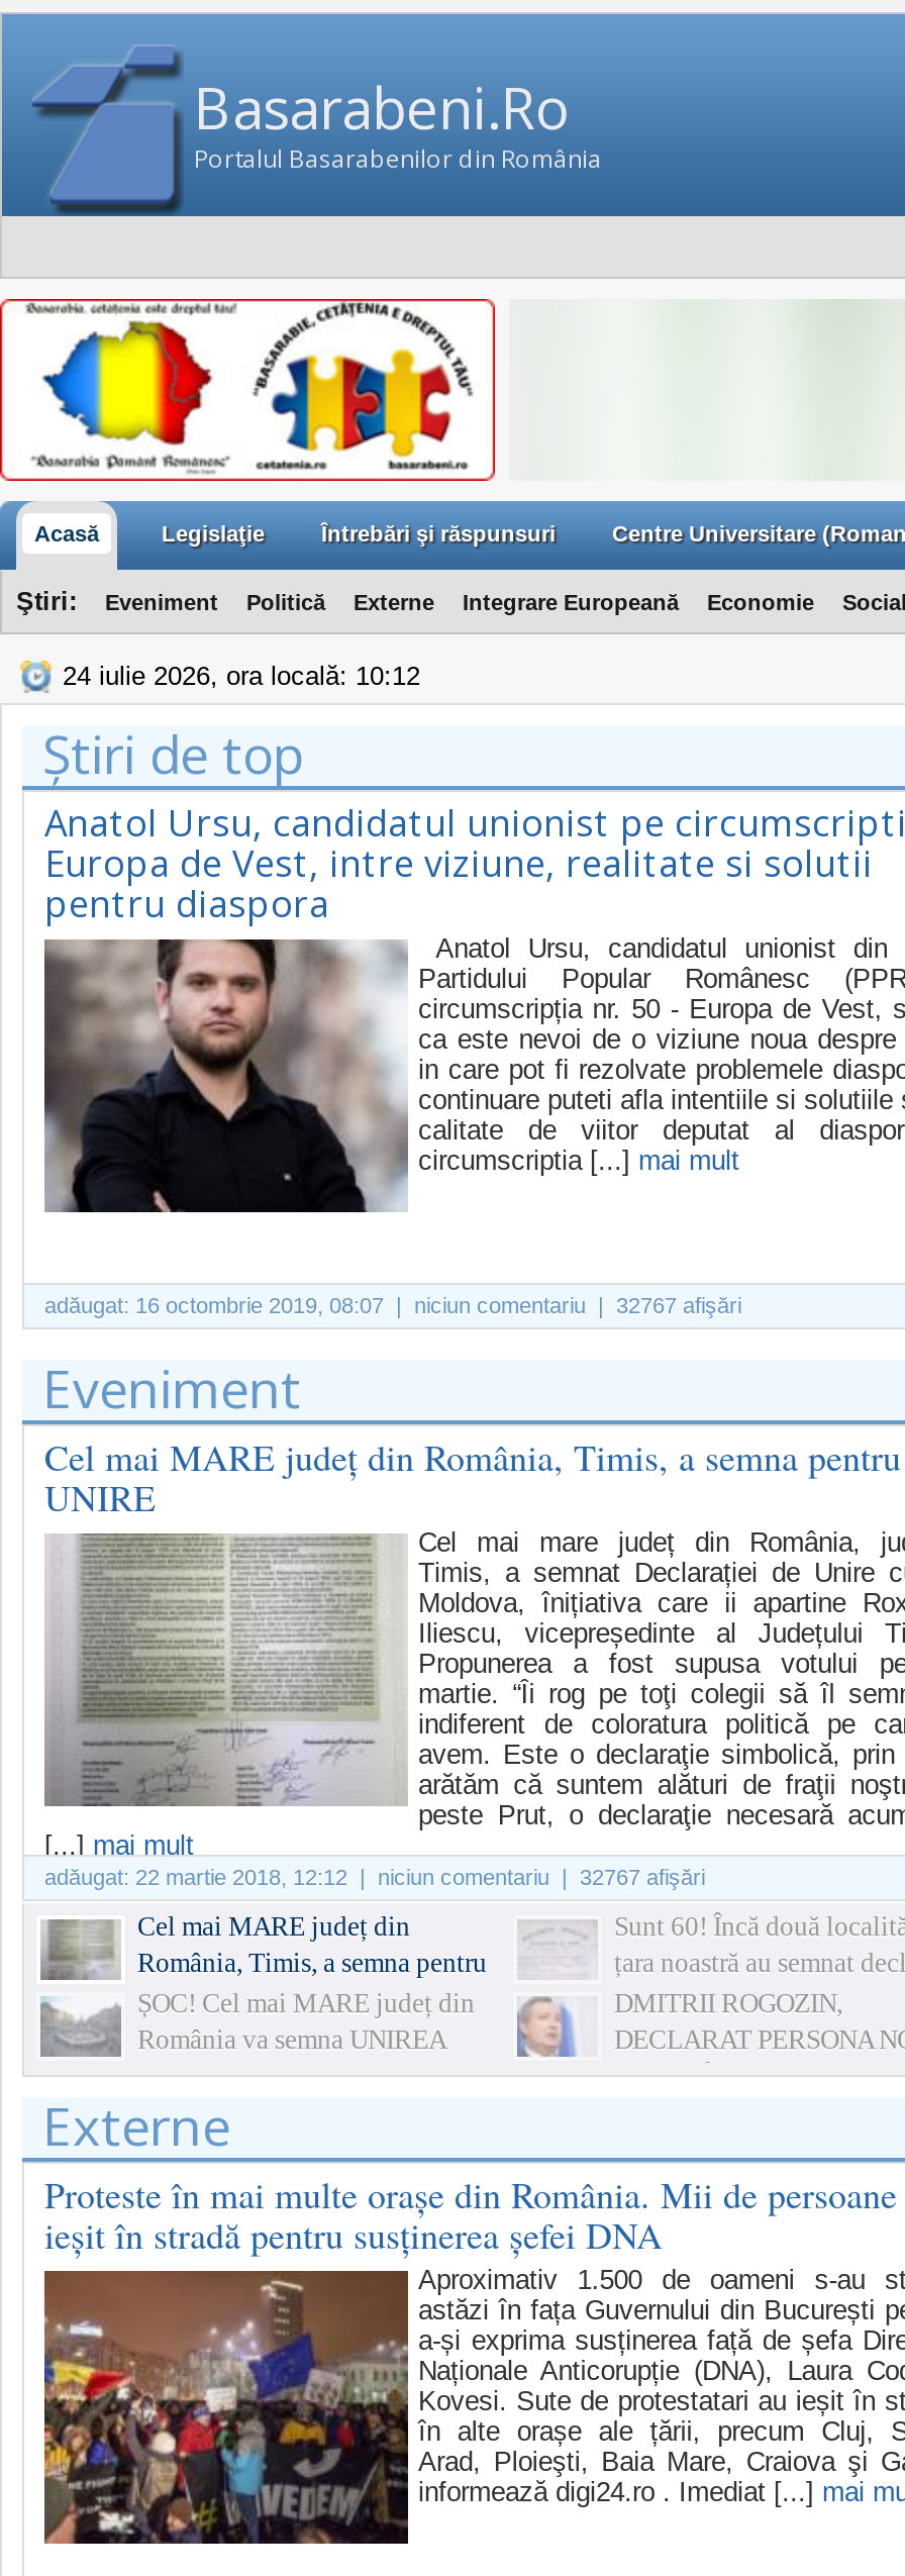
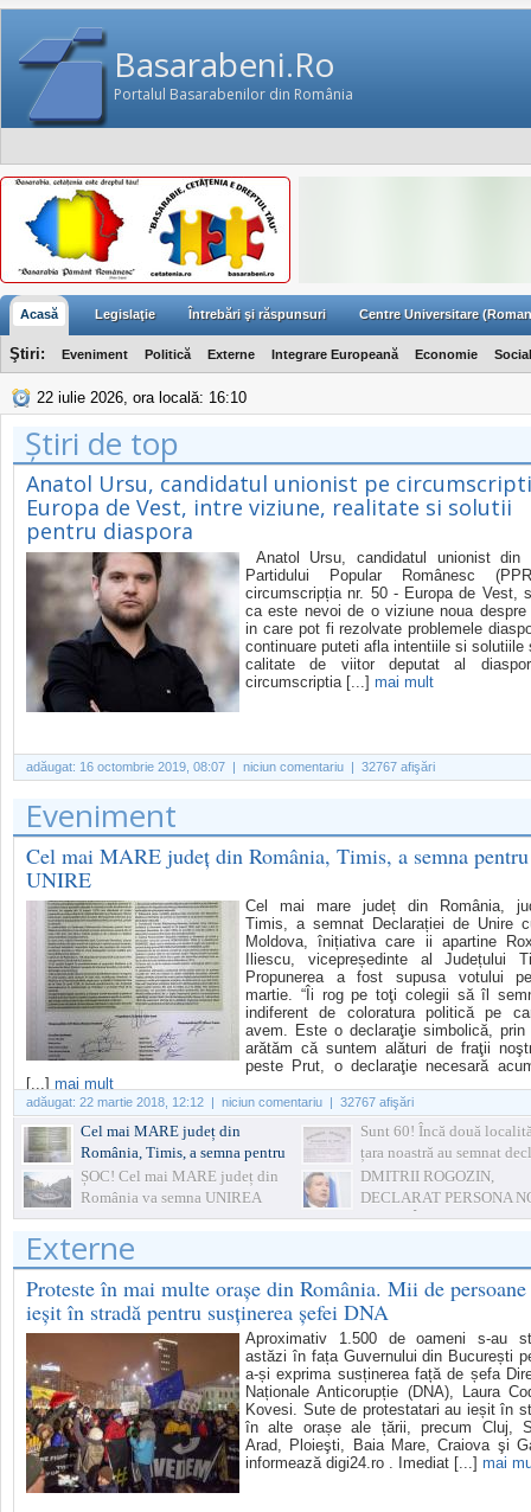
[63,661,420,691] 24 iulie 2026, ora locală: 10:12 -> [37,389,247,406] 22 iulie 2026, ora locală: 16:10

